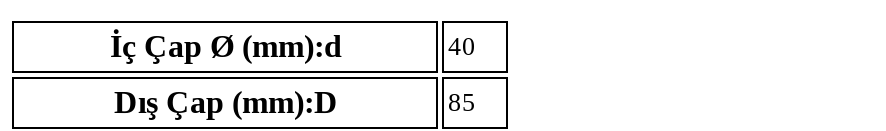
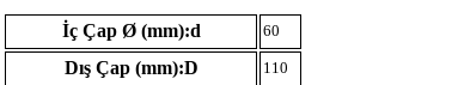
[448,31,476,61] 40 -> [263,22,280,40] 60
[448,87,476,117] 85 -> [263,59,288,77] 110

